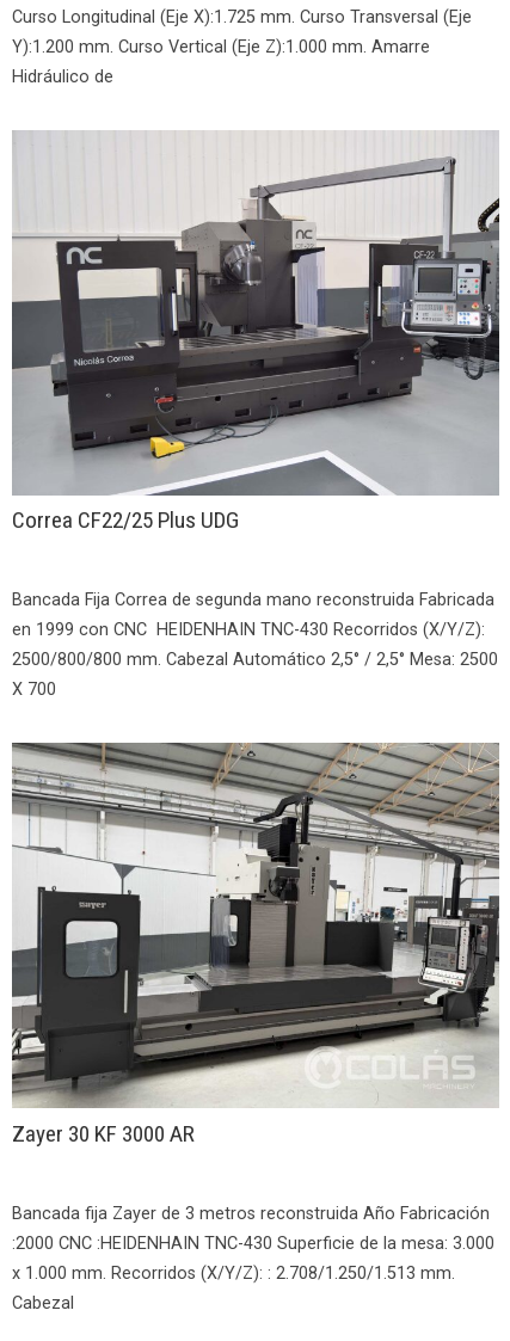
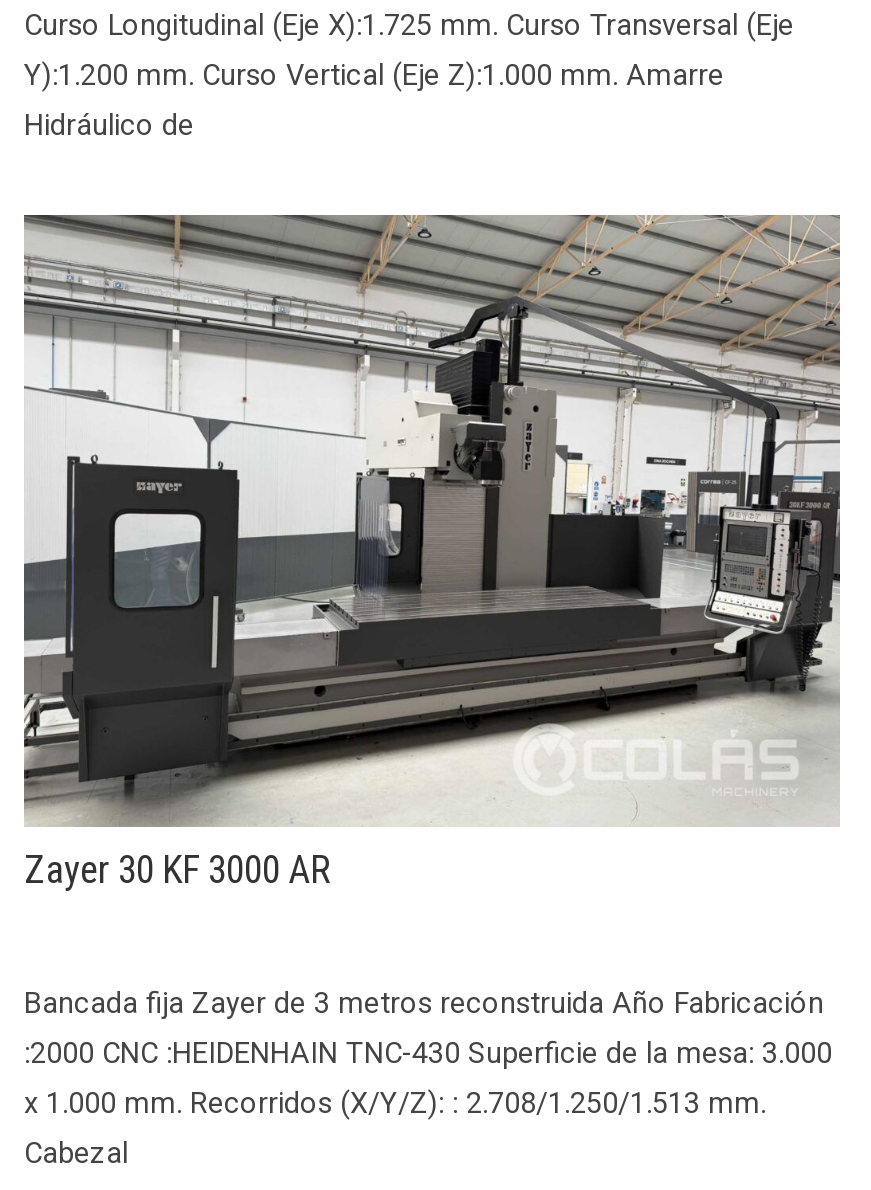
[12,130,499,700] [image] | Correa CF22/25 Plus UDG | Bancada Fija Correa de segunda mano reconstruida Fabricada | en 1999 con CNC HEIDENHAIN TNC-430 Recorridos (X/Y/Z): | 2500/800/800 mm. Cabezal Automático 2,5° / 2,5° Mesa: 2500 | X 700 -> none

